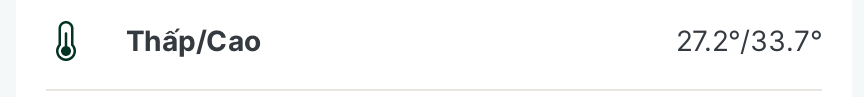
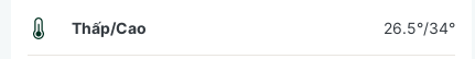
[676,22,822,56] 27.2°/33.7° -> [384,18,455,37] 26.5°/34°

